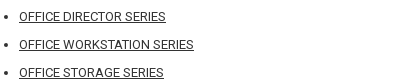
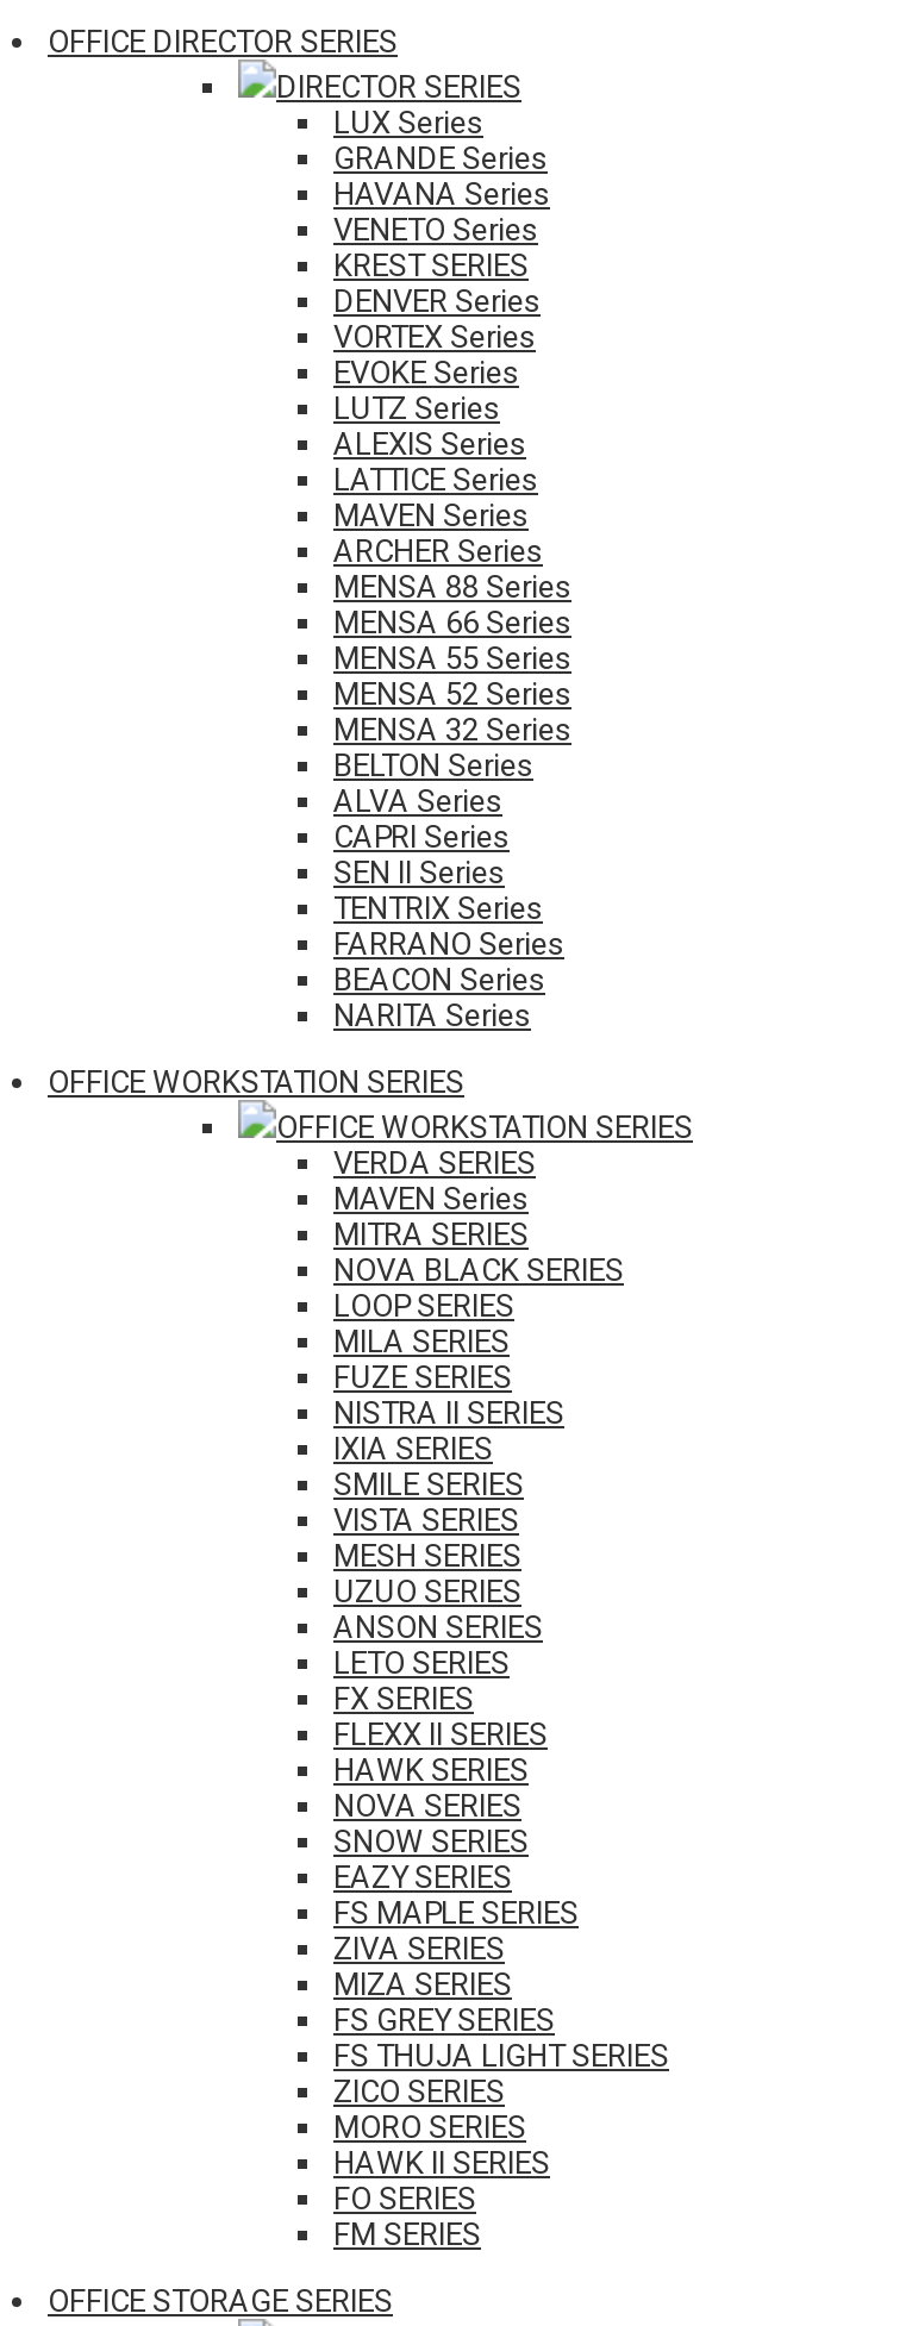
none -> [276,69,571,1033] DIRECTOR SERIES | LUX Series | GRANDE Series | HAVANA Series | VENETO Series | KREST SERIES | DENVER Series | VORTEX Series | EVOKE Series | LUTZ Series | ALEXIS Series | LATTICE Series | MAVEN Series | ARCHER Series | MENSA 88 Series | MENSA 66 Series | MENSA 55 Series | MENSA 52 Series | MENSA 32 Series | BELTON Series | ALVA Series | CAPRI Series | SEN II Series | TENTRIX Series | FARRANO Series | BEACON Series | NARITA Series
none -> [276,1109,693,2252] OFFICE WORKSTATION SERIES | VERDA SERIES | MAVEN Series | MITRA SERIES | NOVA BLACK SERIES | LOOP SERIES | MILA SERIES | FUZE SERIES | NISTRA II SERIES | IXIA SERIES | SMILE SERIES | VISTA SERIES | MESH SERIES | UZUO SERIES | ANSON SERIES | LETO SERIES | FX SERIES | FLEXX II SERIES | HAWK SERIES | NOVA SERIES | SNOW SERIES | EAZY SERIES | FS MAPLE SERIES | ZIVA SERIES | MIZA SERIES | FS GREY SERIES | FS THUJA LIGHT SERIES | ZICO SERIES | MORO SERIES | HAWK II SERIES | FO SERIES | FM SERIES

